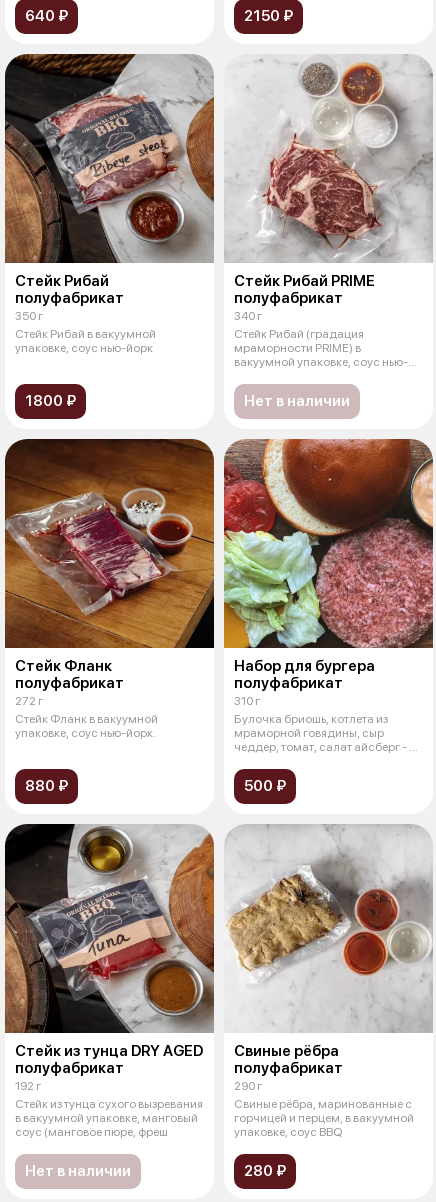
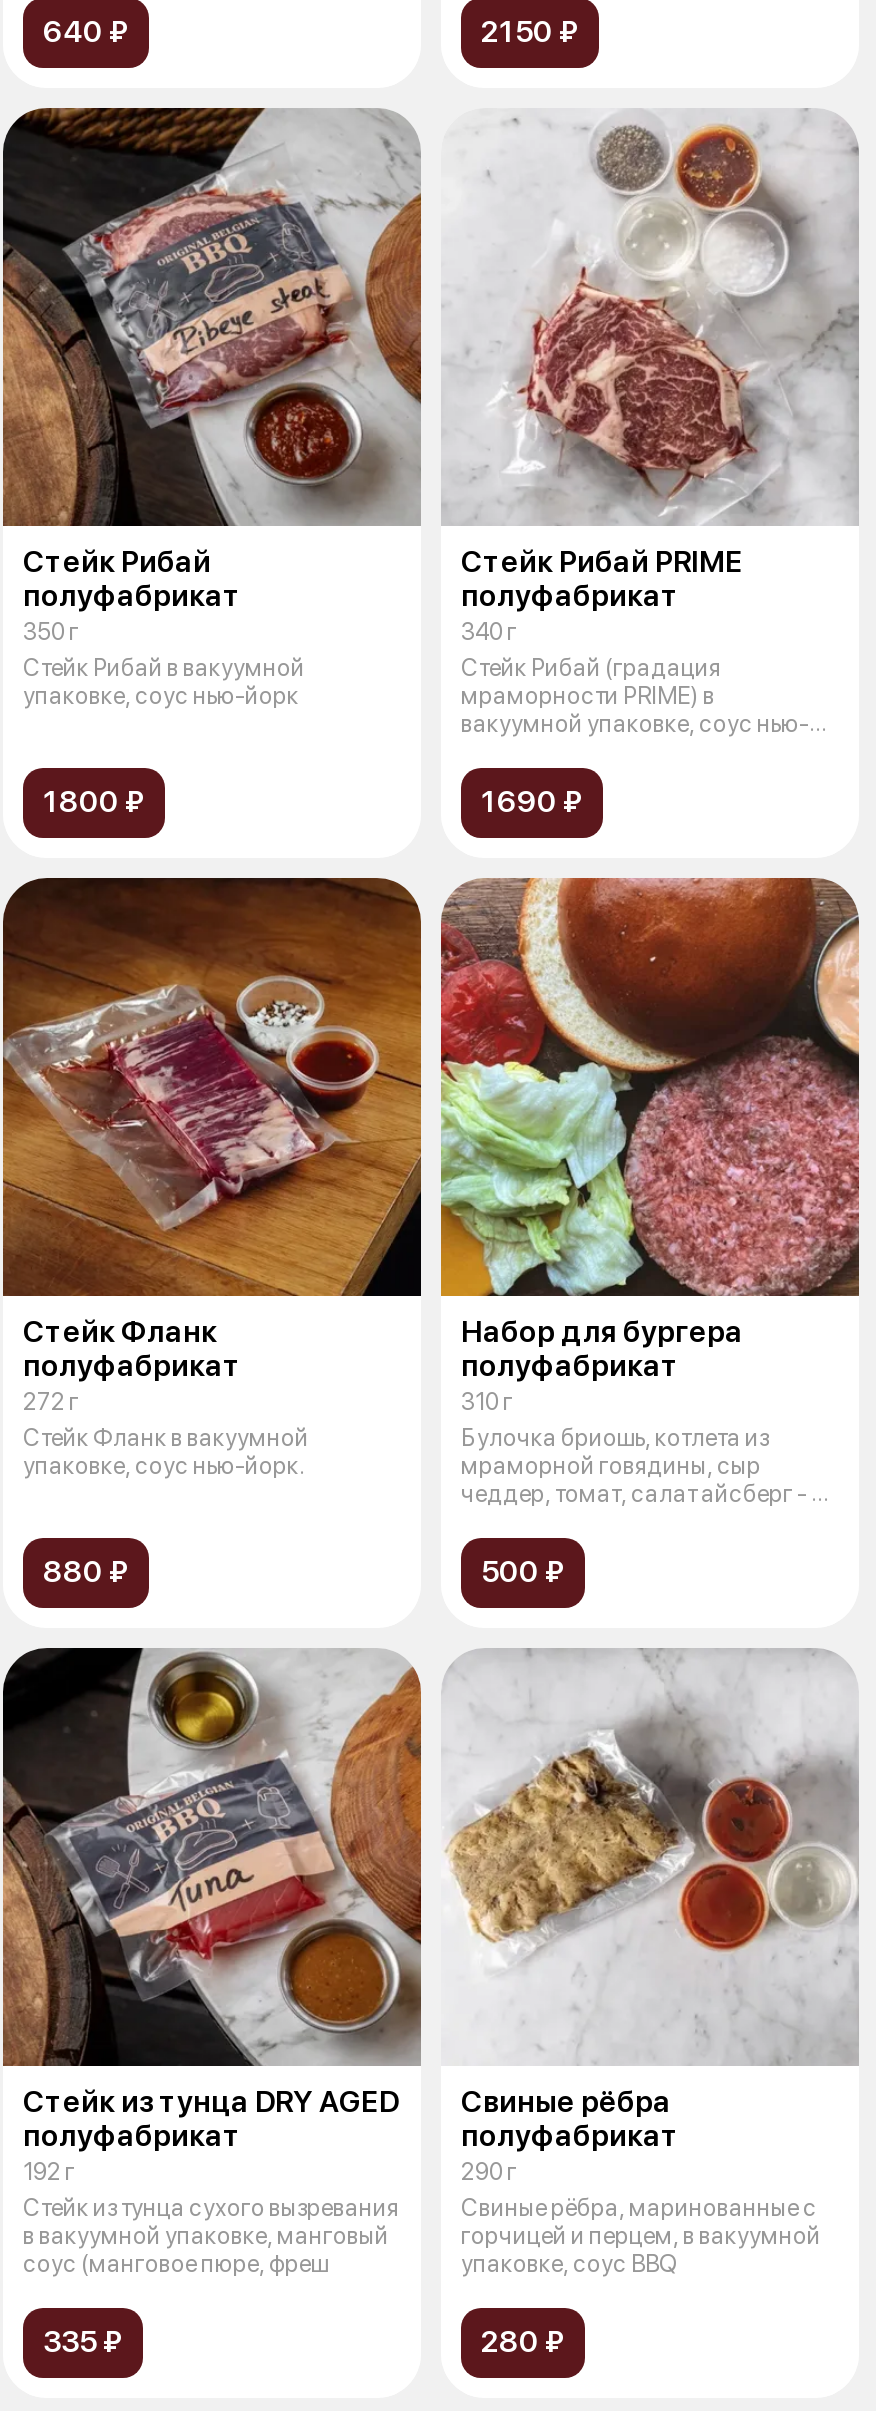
[244,392,350,410] Нет в наличии -> [481,783,583,819] 1690 ₽
[25,1162,131,1180] Нет в наличии -> [43,2323,123,2359] 335 ₽

